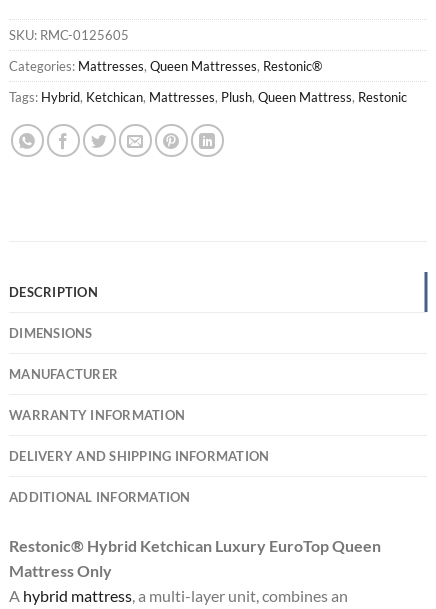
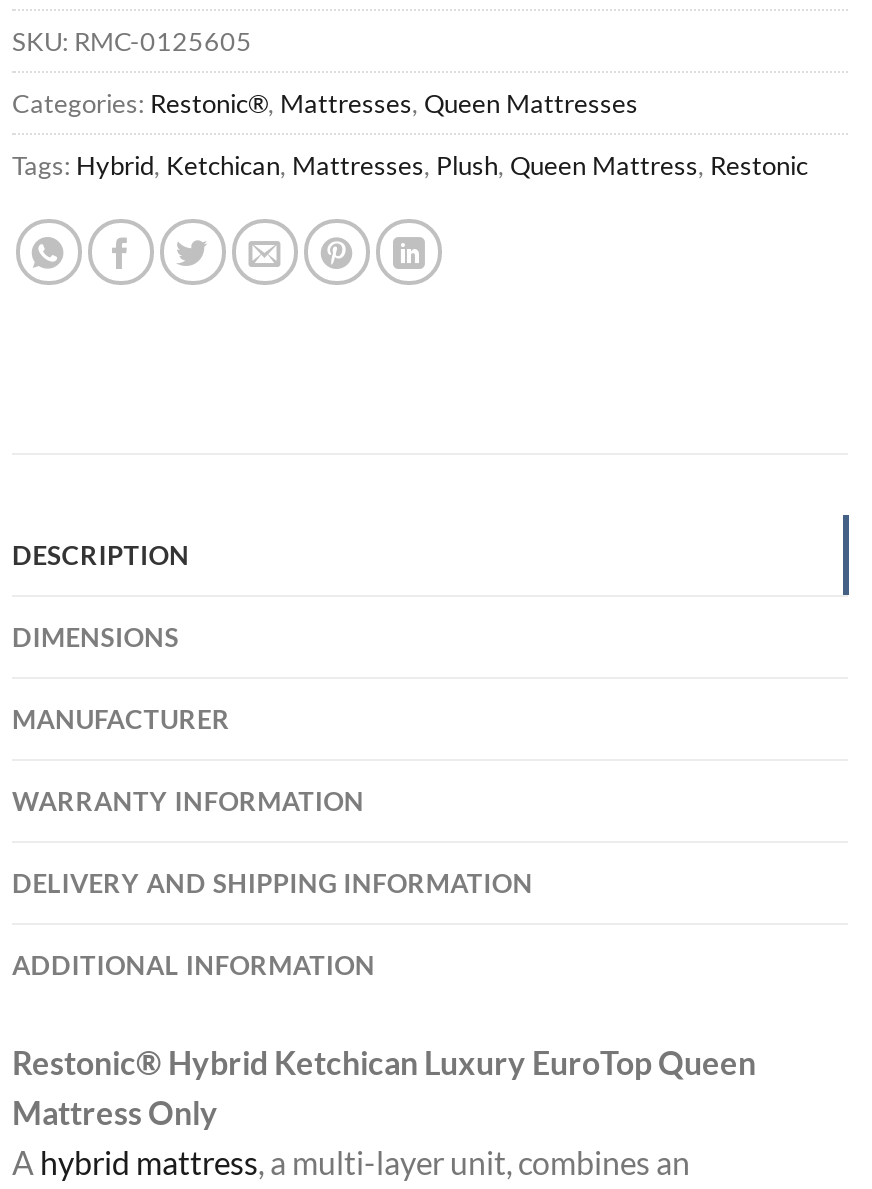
[9,58,322,74] Categories: Mattresses, Queen Mattresses, Restonic® -> [12,86,638,118] Categories: Restonic®, Mattresses, Queen Mattresses

